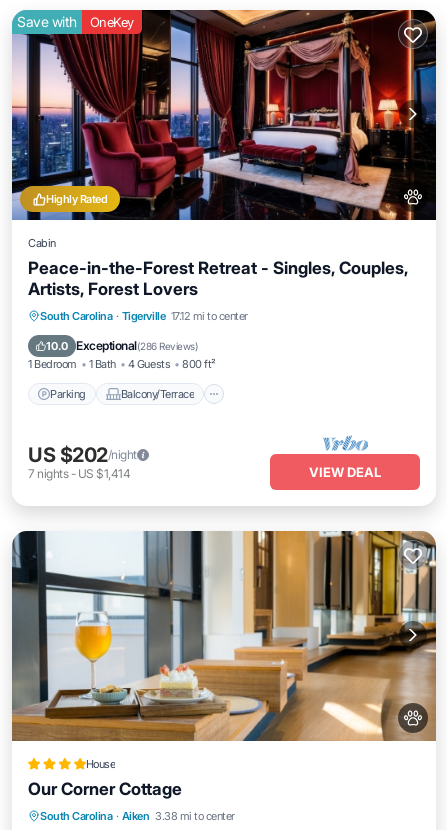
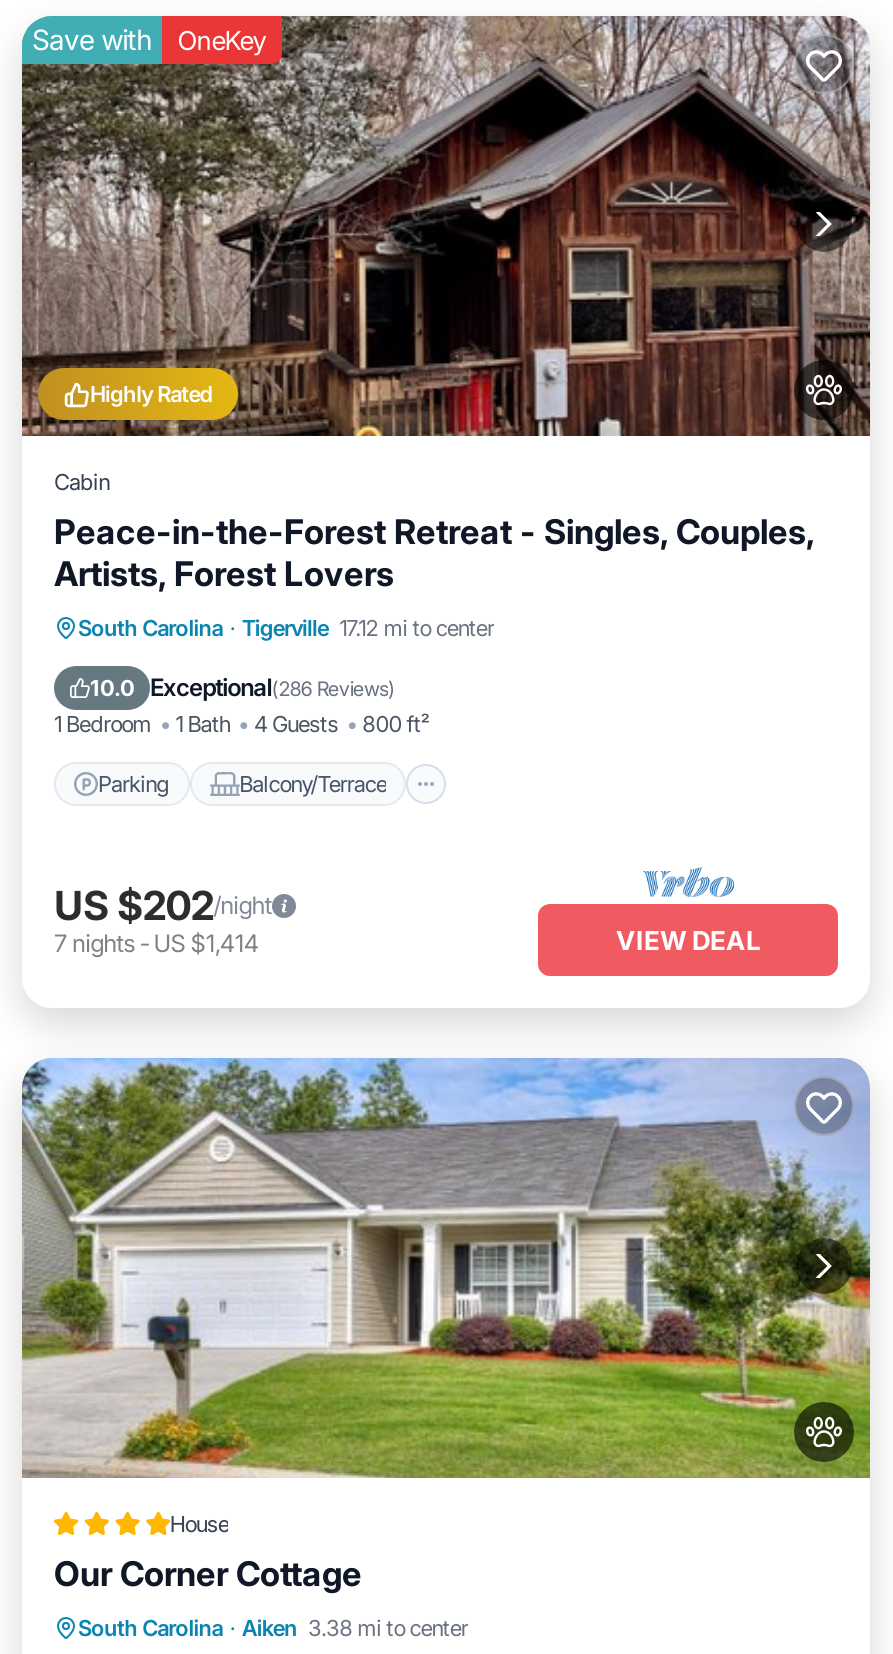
[11,9,437,221] [image] -> [20,14,872,438] [image]
[12,530,437,742] [image] -> [22,1058,870,1480] [image]

